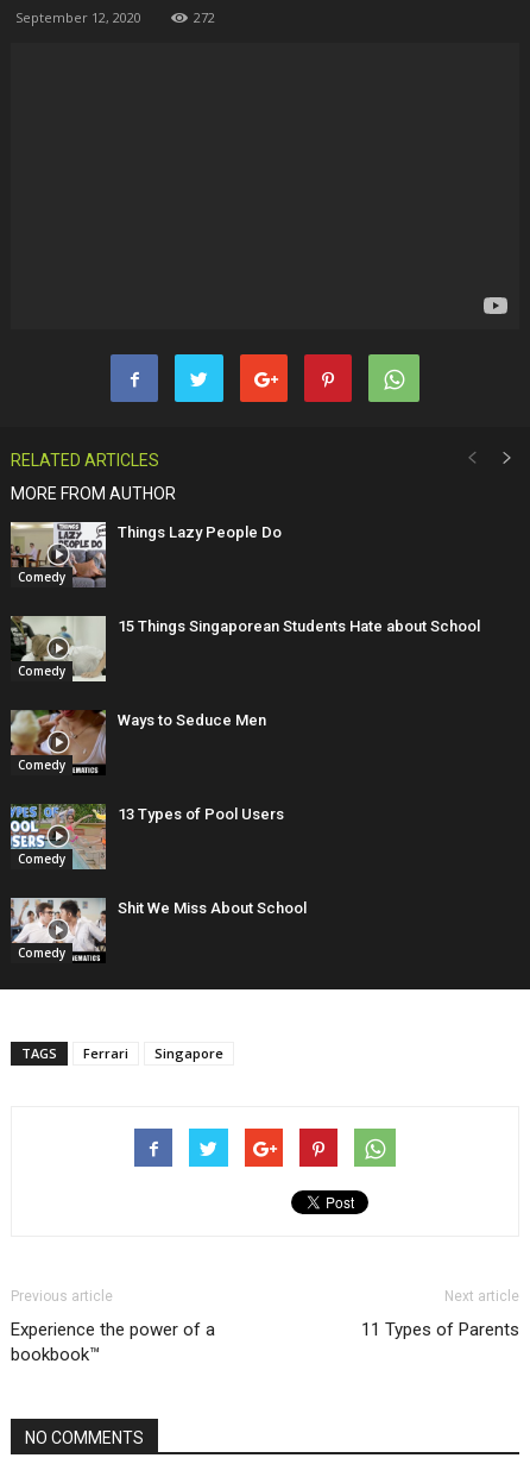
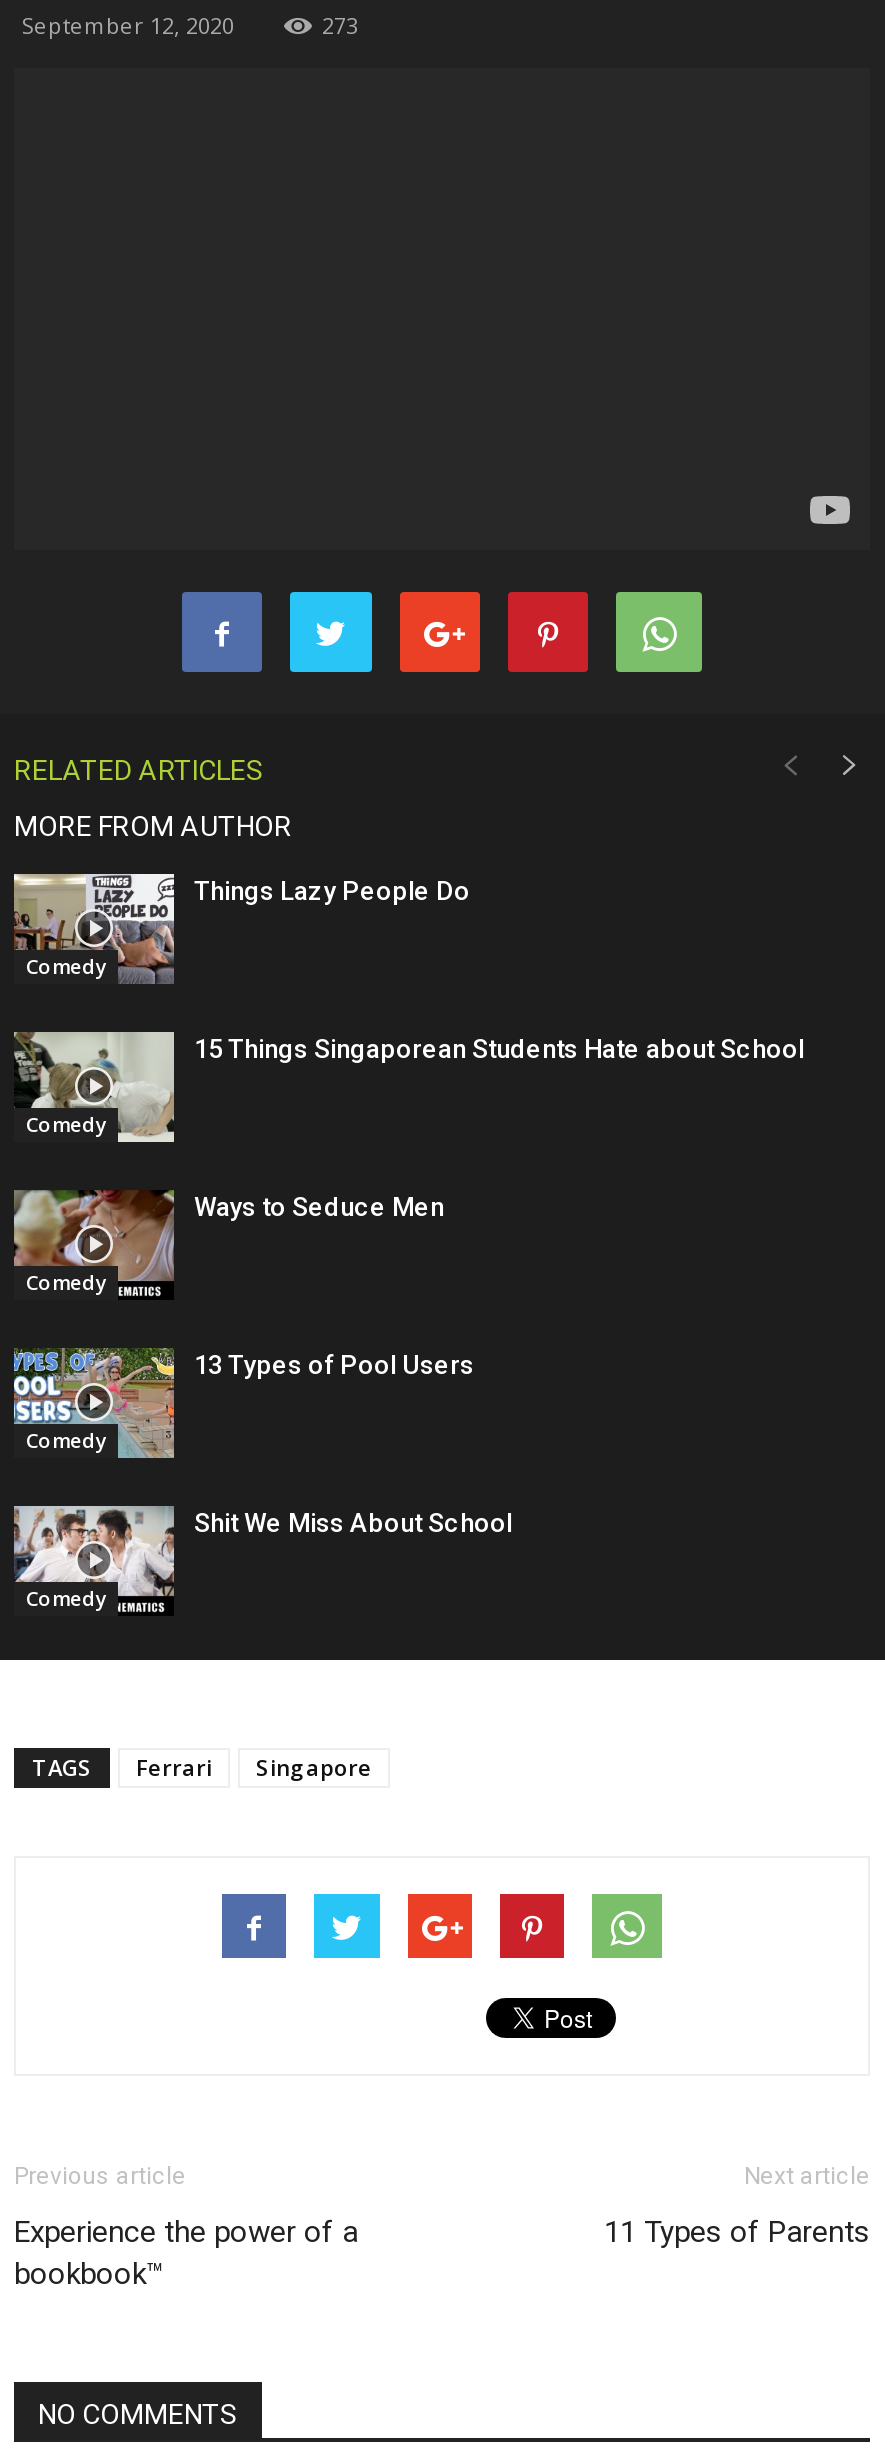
[194,8,215,26] 272 -> [322,10,358,40] 273

